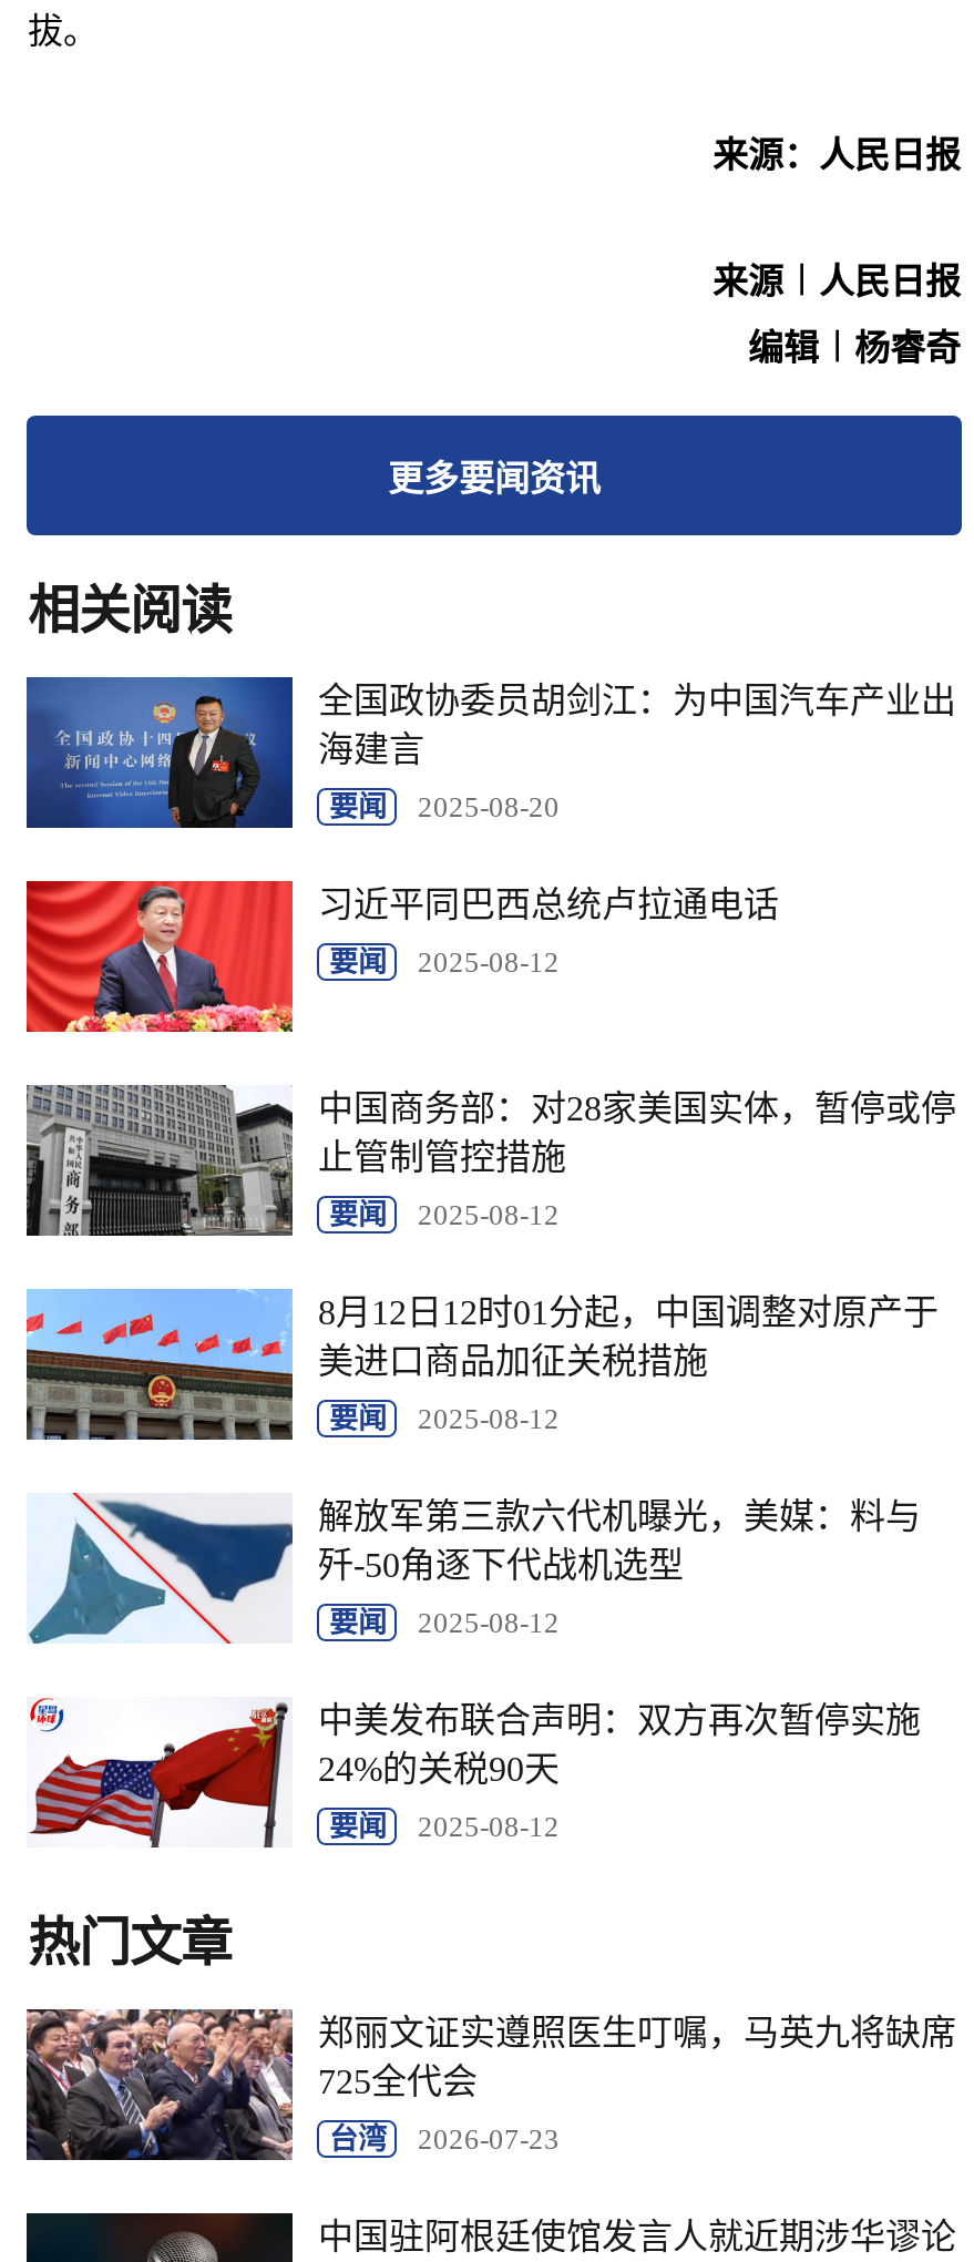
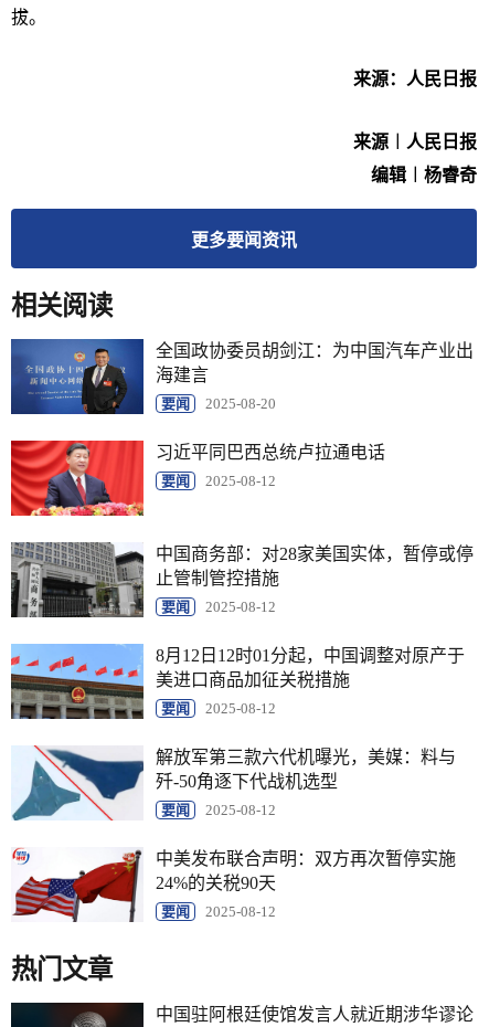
[24,2007,956,2178] [image] | 郑丽文证实遵照医生叮嘱，马英九将缺席 | 725全代会 | 台湾 | 2026-07-23 -> none

